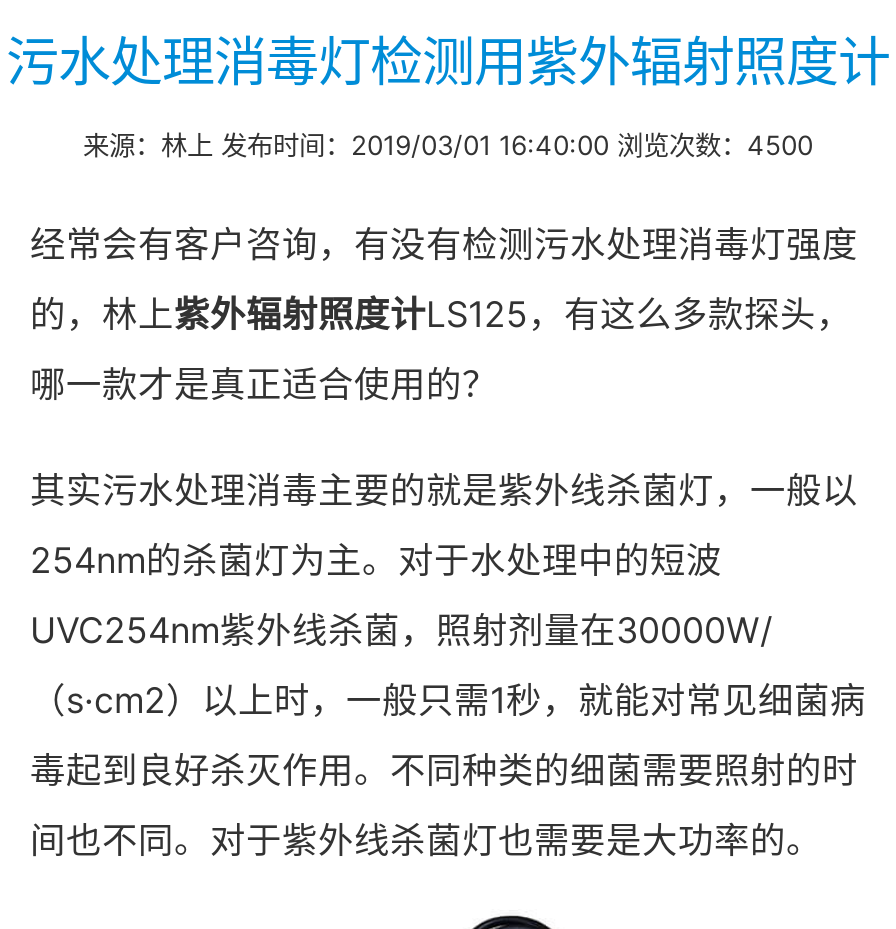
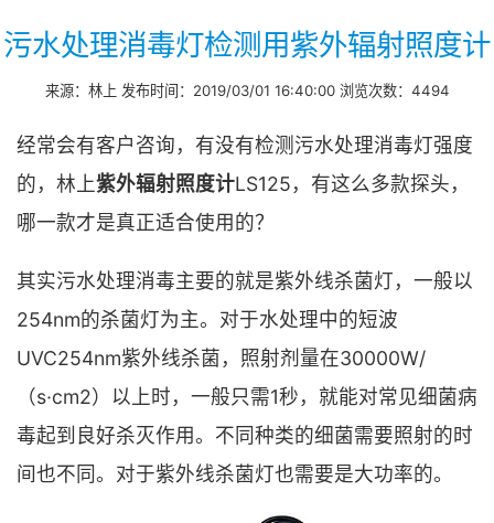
[83,129,813,161] 来源：林上 发布时间：2019/03/01 16:40:00 浏览次数：4500 -> [45,82,449,99] 来源：林上 发布时间：2019/03/01 16:40:00 浏览次数：4494

